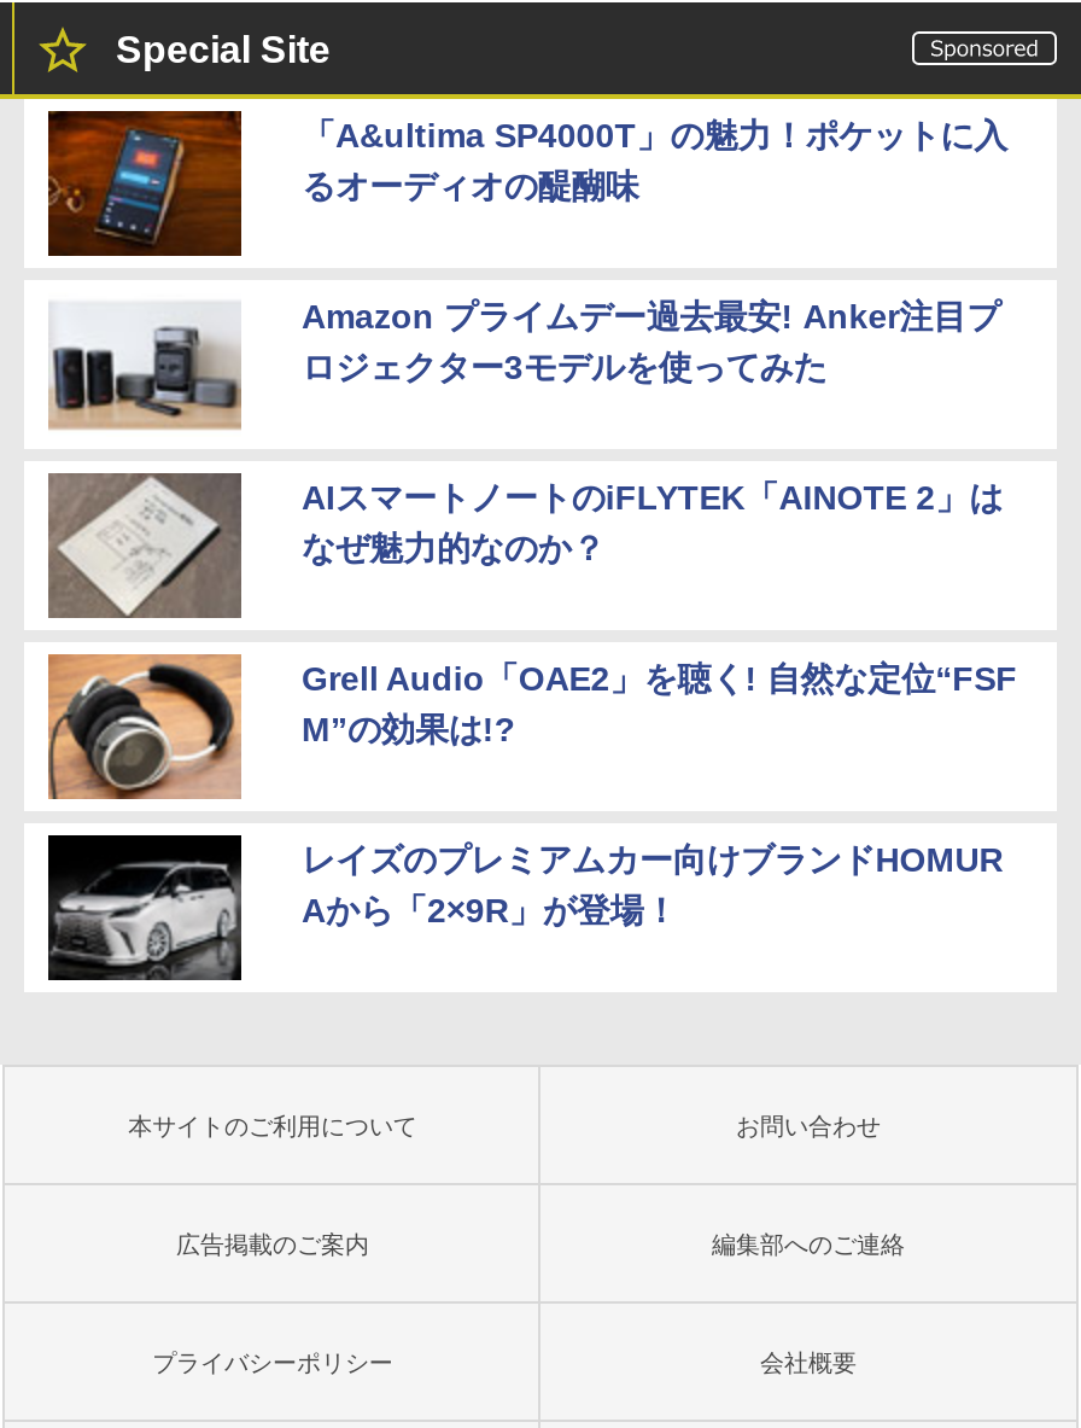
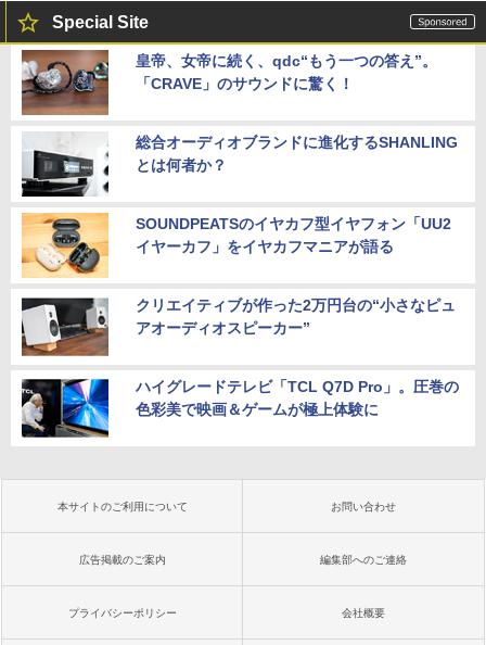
[46,111,1008,258] [image] | 「A&ultima SP4000T」の魅力！ポケットに入 | るオーディオの醍醐味 -> [21,49,437,116] [image] | 皇帝、女帝に続く、qdc“もう一つの答え”。 | 「CRAVE」のサウンドに驚く！
[48,297,1000,437] [image] | Amazon プライムデー過去最安! Anker注目プ | ロジェクター3モデルを使ってみた -> [21,133,457,198] [image] | 総合オーディオブランドに進化するSHANLING | とは何者か？
[46,471,1003,620] [image] | AIスマートノートのiFLYTEK「AINOTE 2」は | なぜ魅力的なのか？ -> [21,212,451,278] [image] | SOUNDPEATSのイヤカフ型イヤフォン「UU2 | イヤーカフ」をイヤカフマニアが語る
[46,652,1017,802] [image] | Grell Audio「OAE2」を聴く! 自然な定位“FSF | M”の効果は!? -> [21,294,455,359] [image] | クリエイティブが作った2万円台の“小さなピュ | アオーディオスピーカー”
[46,833,1003,983] [image] | レイズのプレミアムカー向けブランドHOMUR | Aから「2×9R」が登場！ -> [21,376,458,441] [image] | ハイグレードテレビ「TCL Q7D Pro」。圧巻の | 色彩美で映画＆ゲームが極上体験に

